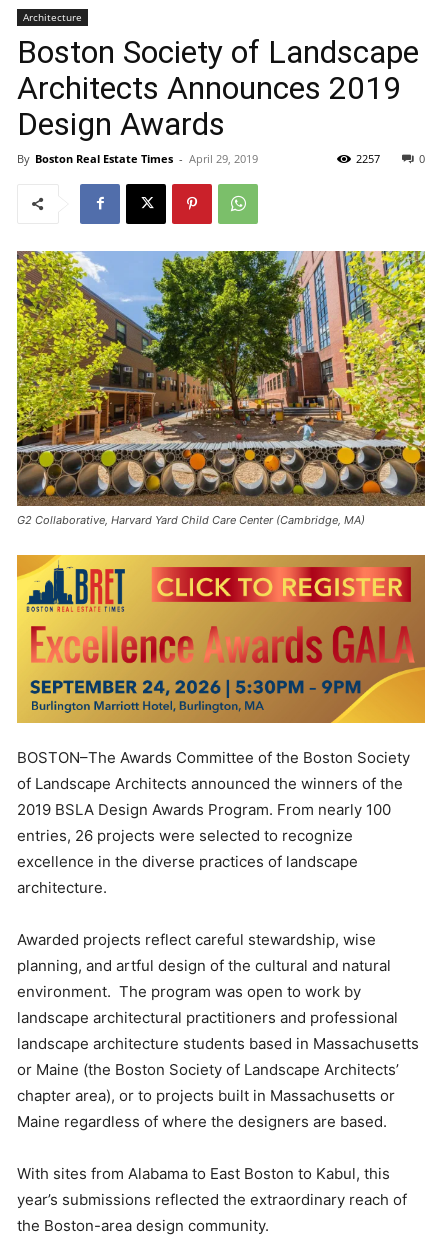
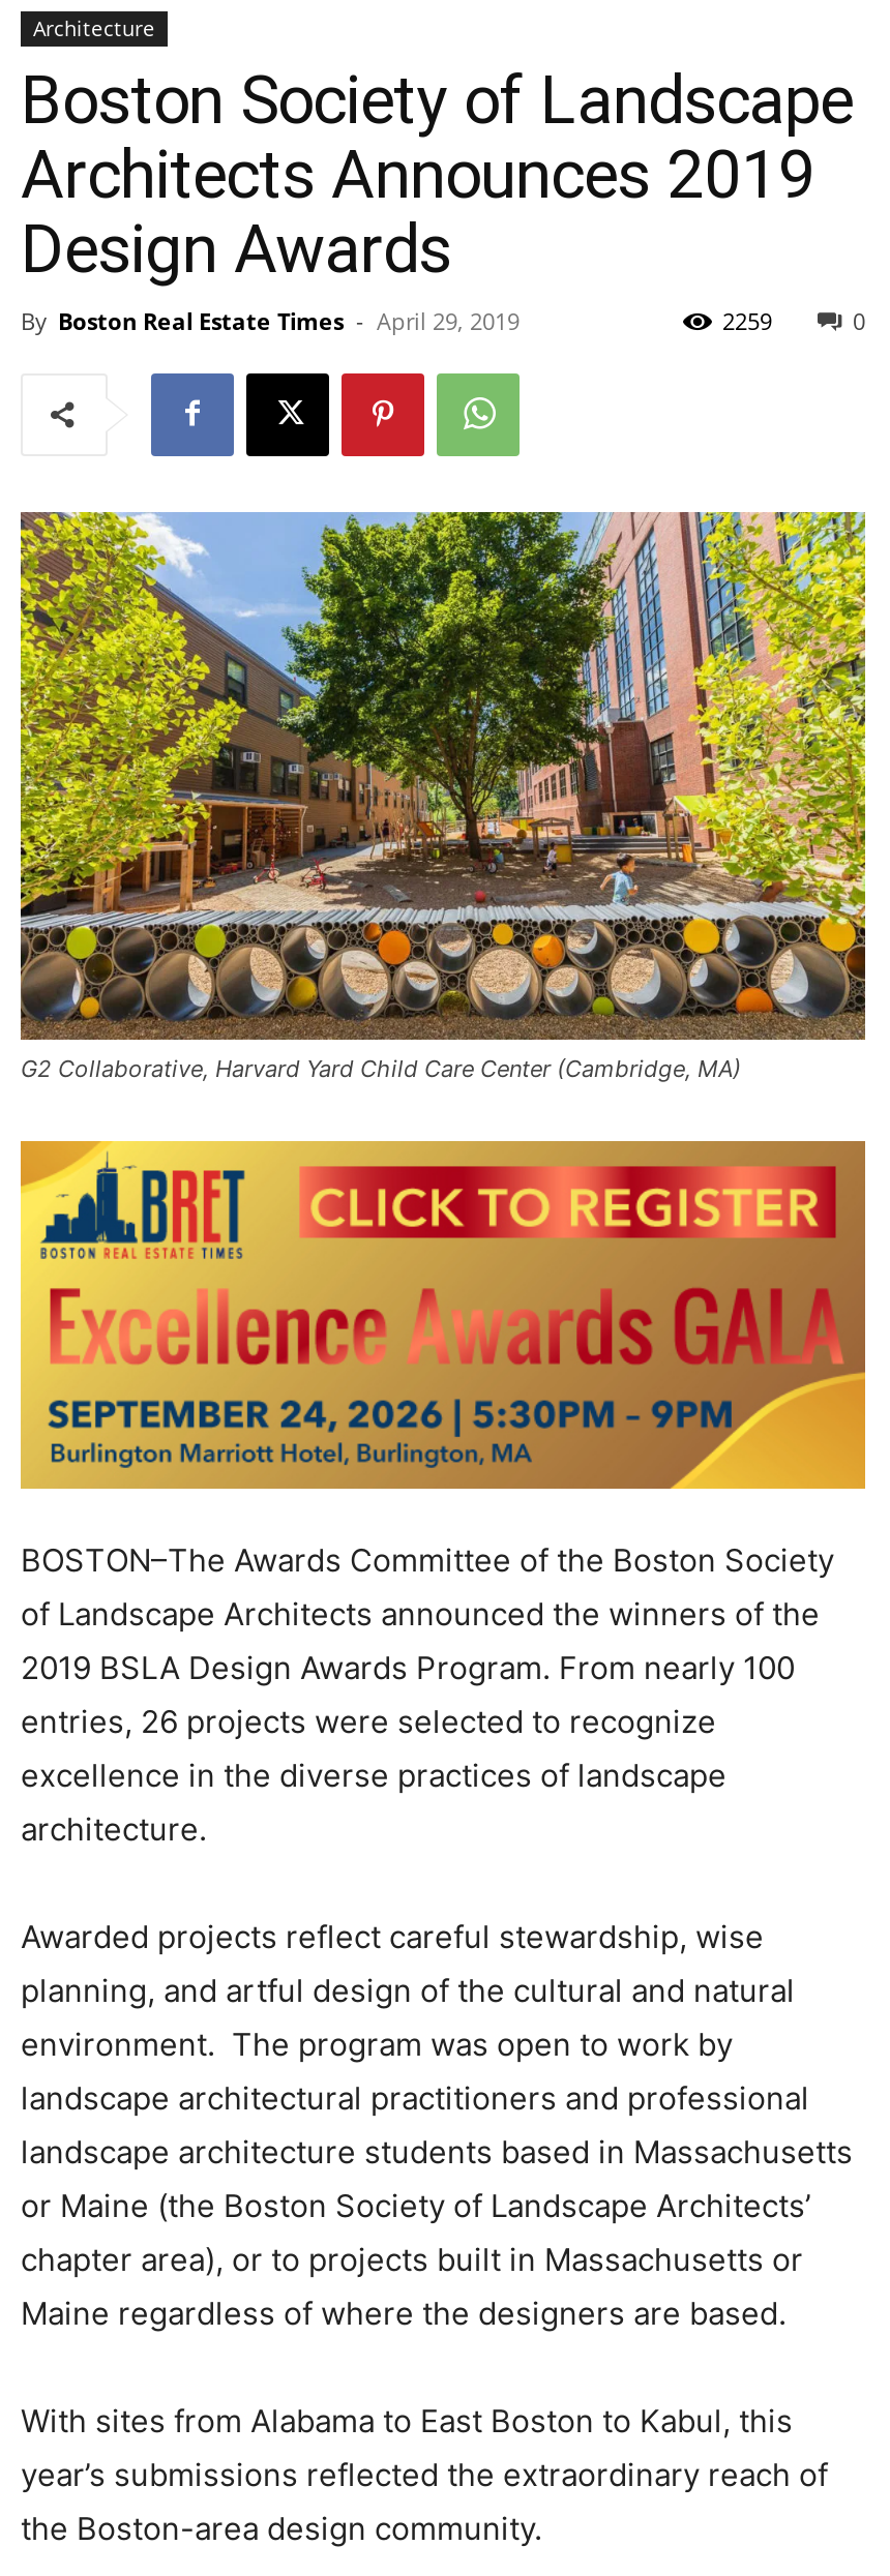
[356,151,380,166] 2257 -> [722,305,772,336] 2259

